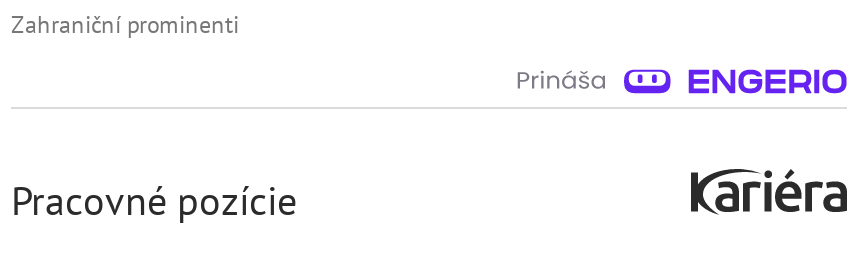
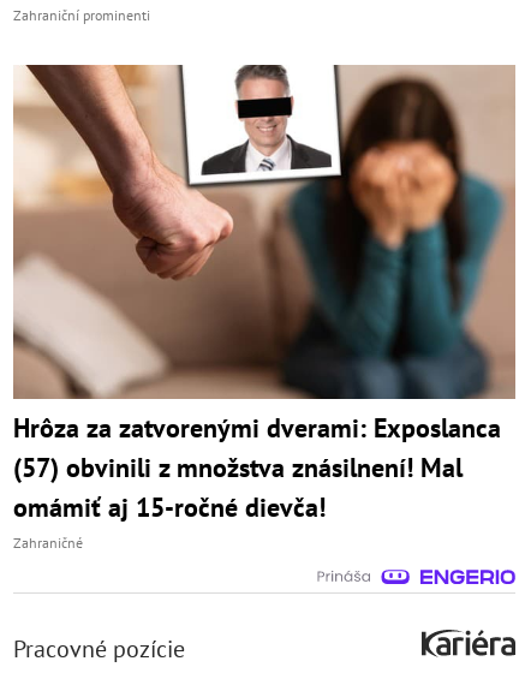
none -> [12,64,517,552] [image] | Hrôza za zatvorenými dverami: Exposlanca | (57) obvinili z množstva znásilnení! Mal | omámiť aj 15-ročné dievča! | Zahraničné

